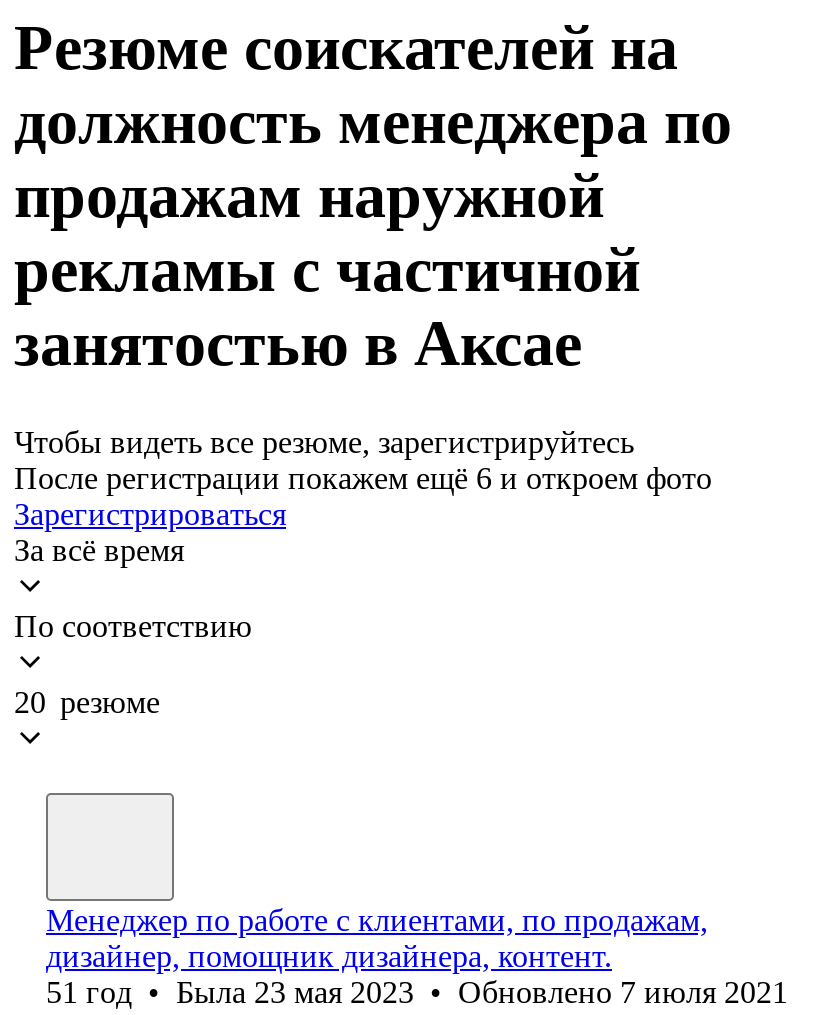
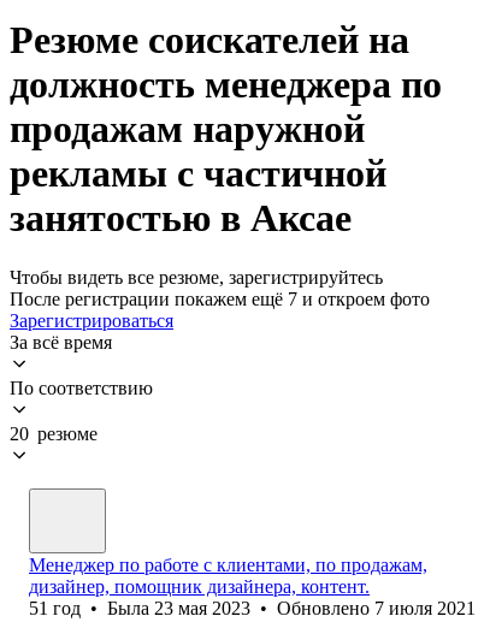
[14,461,712,495] После регистрации покажем ещё 6 и откроем фото -> [10,289,430,309] После регистрации покажем ещё 7 и откроем фото

